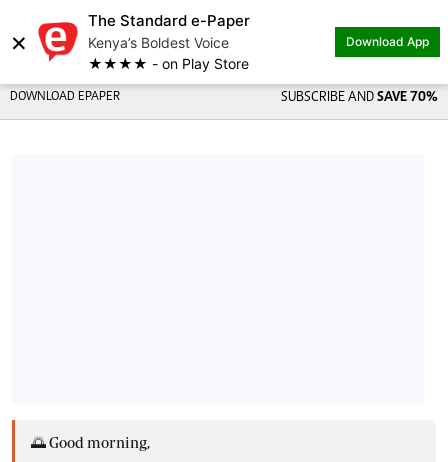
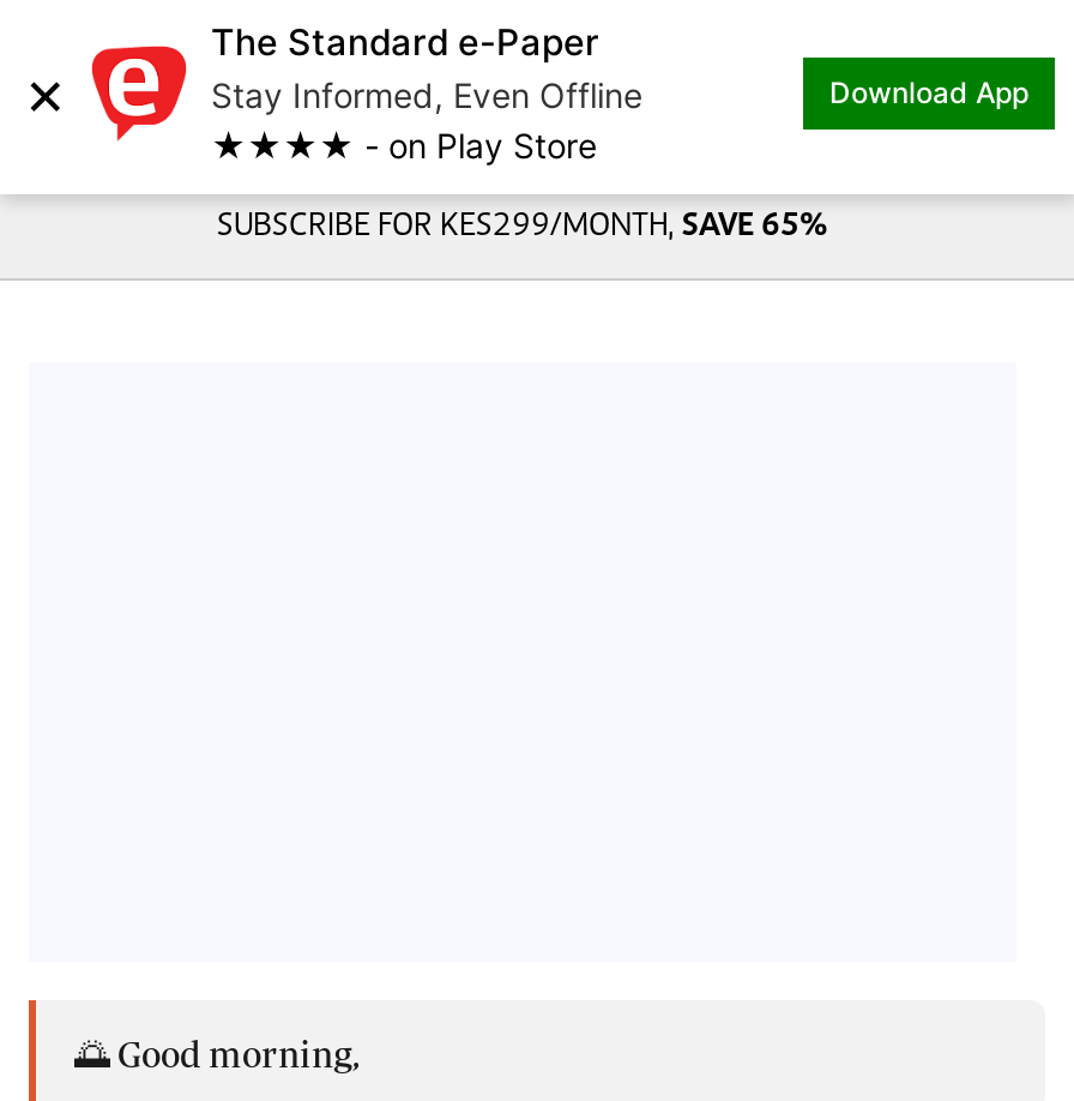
[88,34,229,51] Kenya’s Boldest Voice -> [211,74,642,115] Stay Informed, Even Offline
[10,91,438,105] DOWNLOAD EPAPER | SUBSCRIBE AND SAVE 70% -> [217,211,828,245] SUBSCRIBE FOR KES299/MONTH, SAVE 65%

